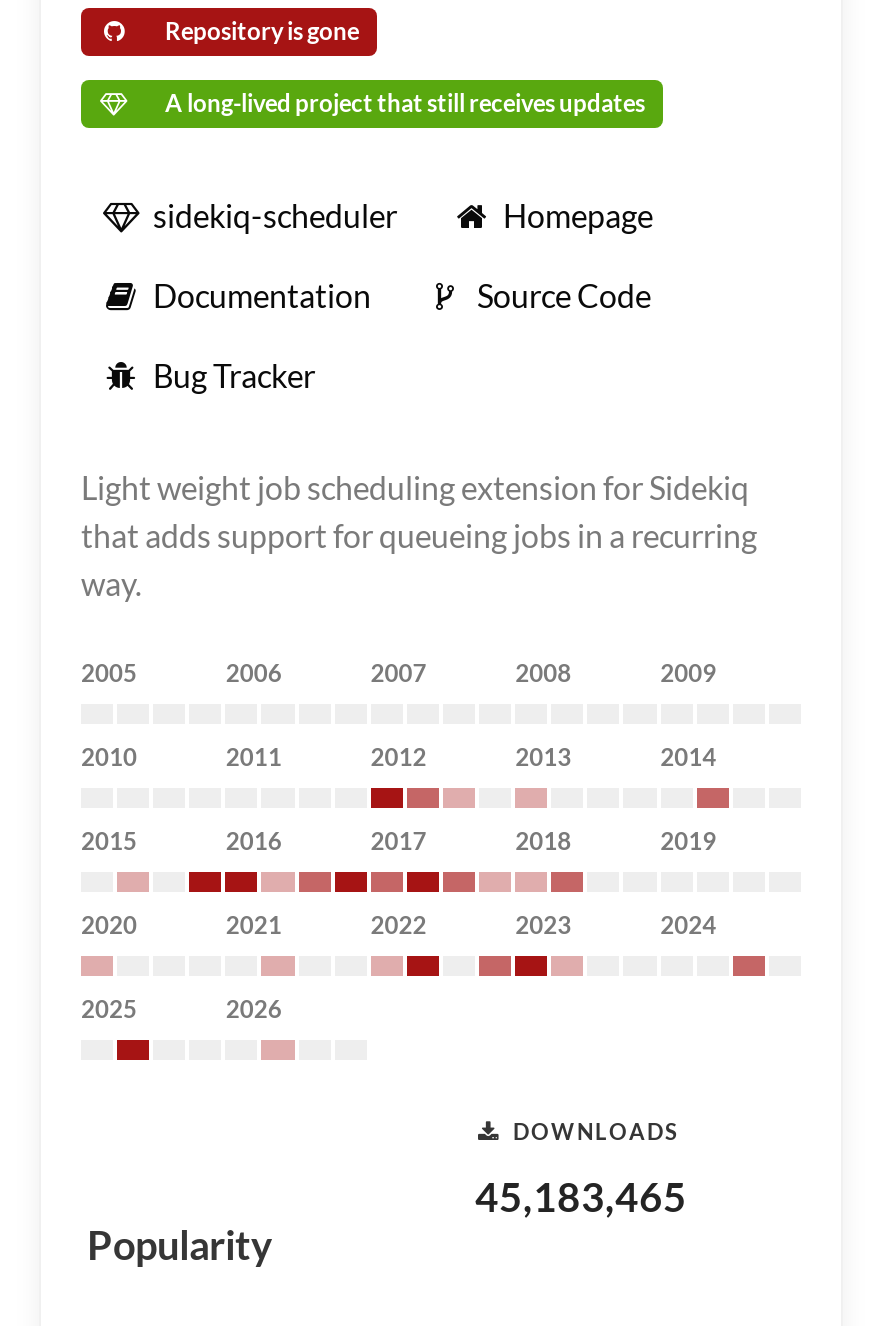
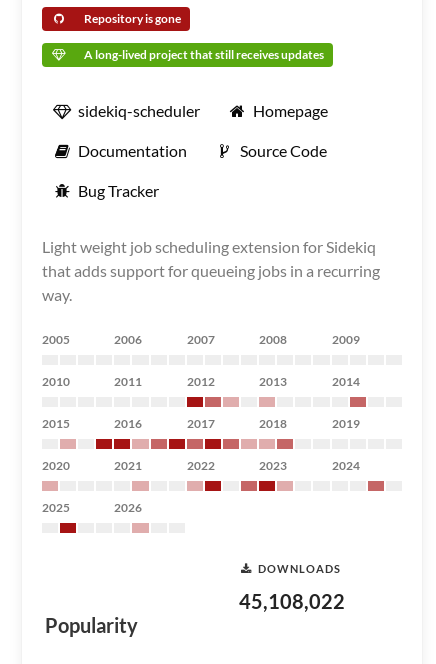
[475,1172,687,1220] 45,183,465 -> [239,589,345,613] 45,108,022

